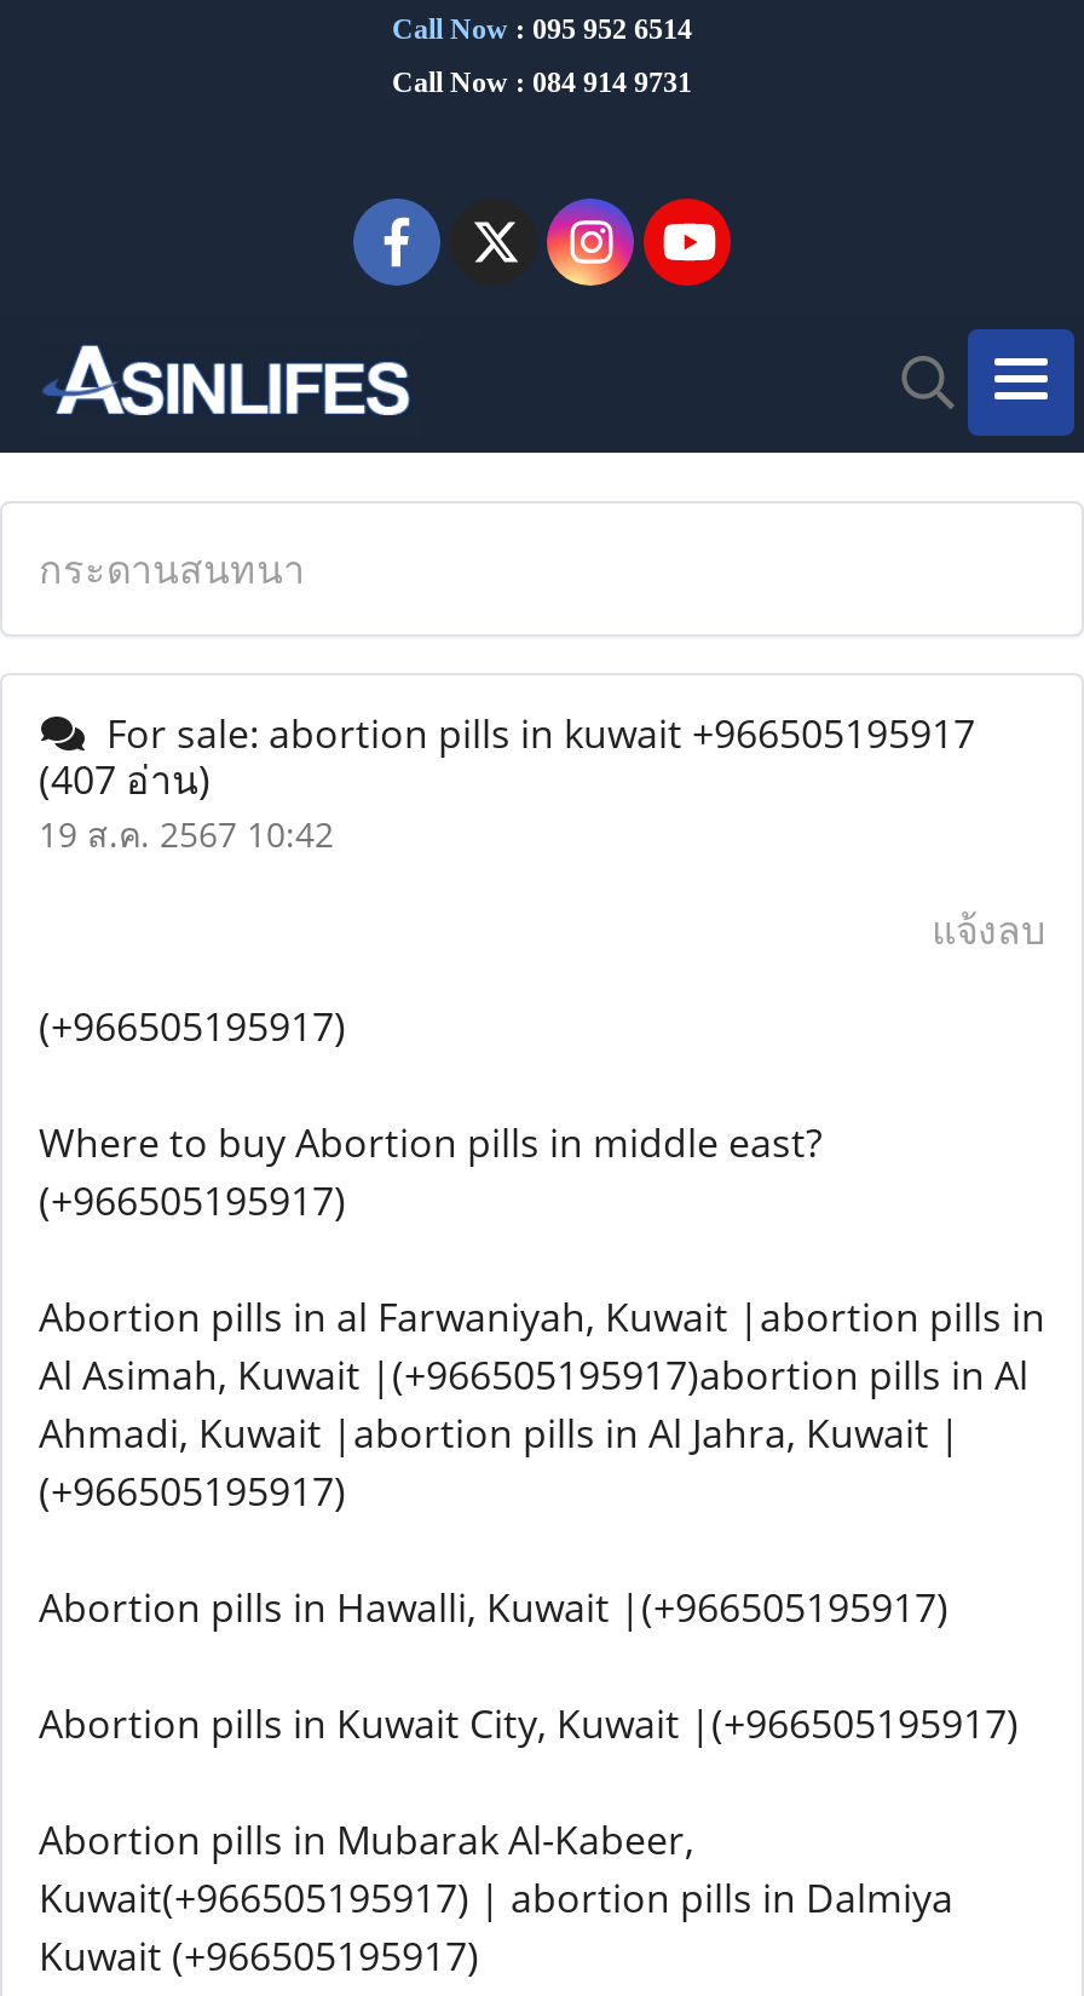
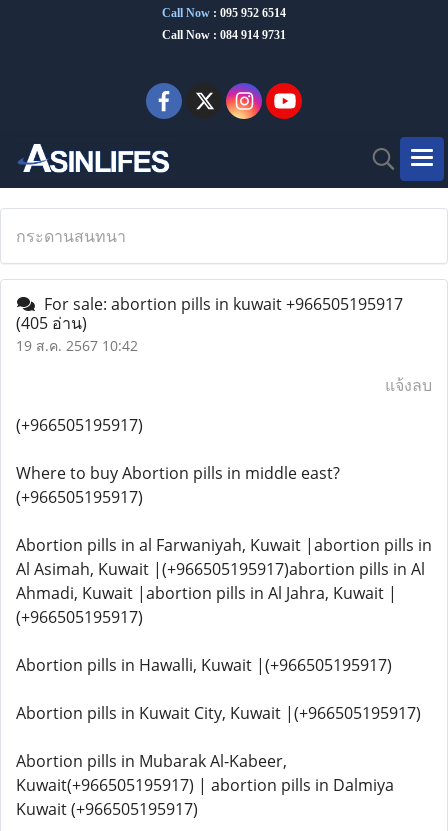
[39,753,211,806] (407 อ่าน) -> [16,312,87,334] (405 อ่าน)

